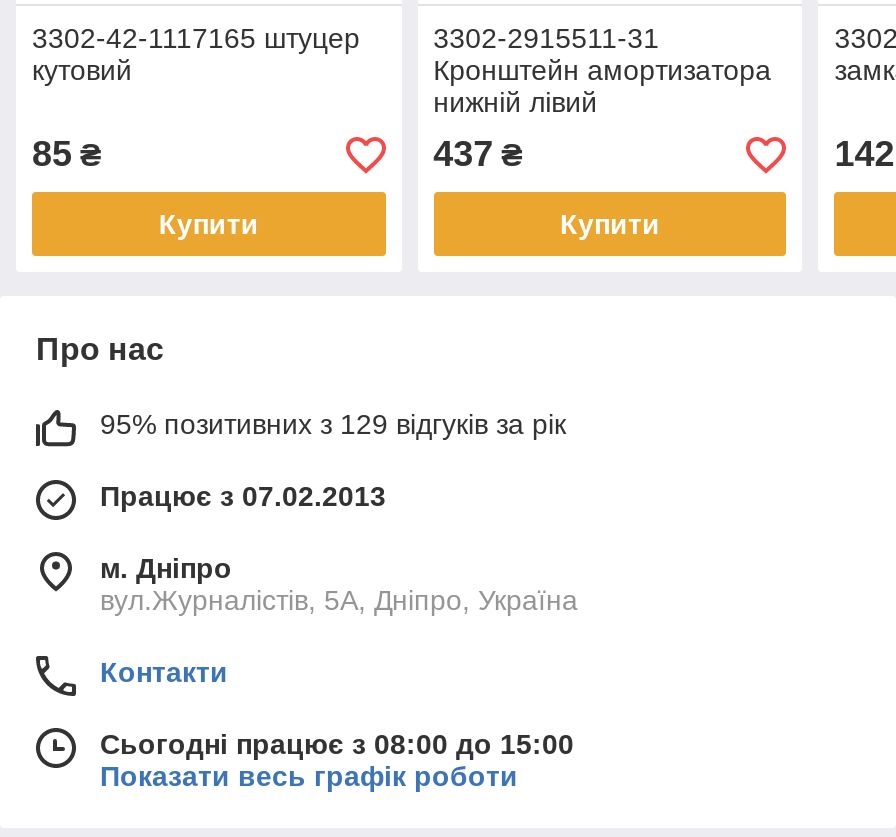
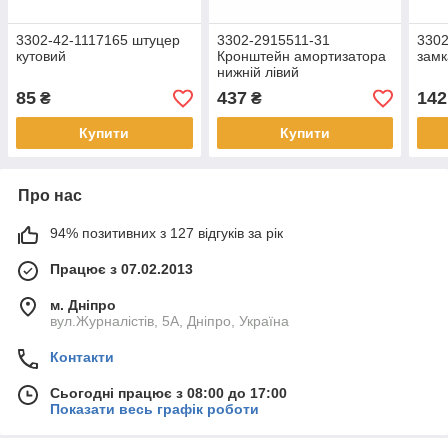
[100,409,566,441] 95% позитивних з 129 відгуків за рік -> [50,225,283,241] 94% позитивних з 127 відгуків за рік
[100,729,574,761] Сьогодні працює з 08:00 до 15:00 -> [50,385,287,401] Сьогодні працює з 08:00 до 17:00

